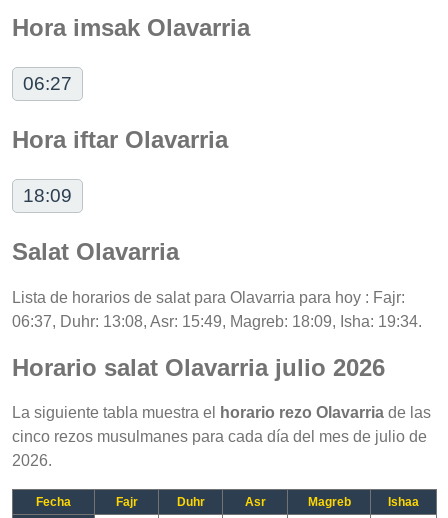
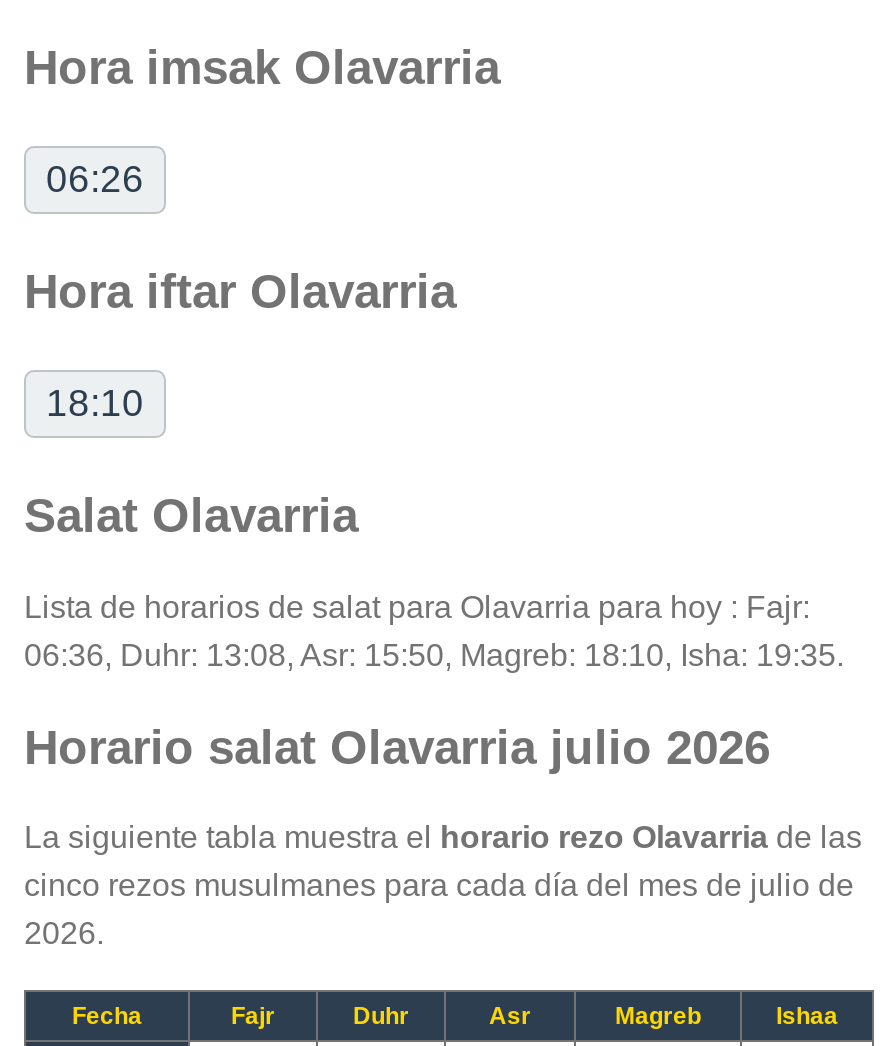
[23,73,72,94] 06:27 -> [46,158,144,200] 06:26
[23,185,72,206] 18:09 -> [46,382,144,424] 18:10
[12,313,422,330] 06:37, Duhr: 13:08, Asr: 15:49, Magreb: 18:09, Isha: 19:34. -> [24,637,844,671] 06:36, Duhr: 13:08, Asr: 15:50, Magreb: 18:10, Isha: 19:35.

